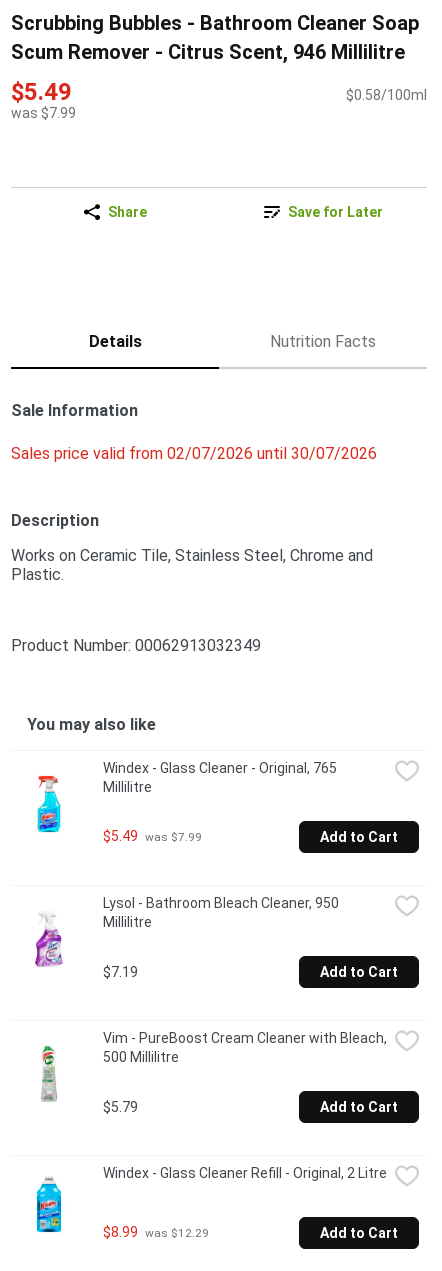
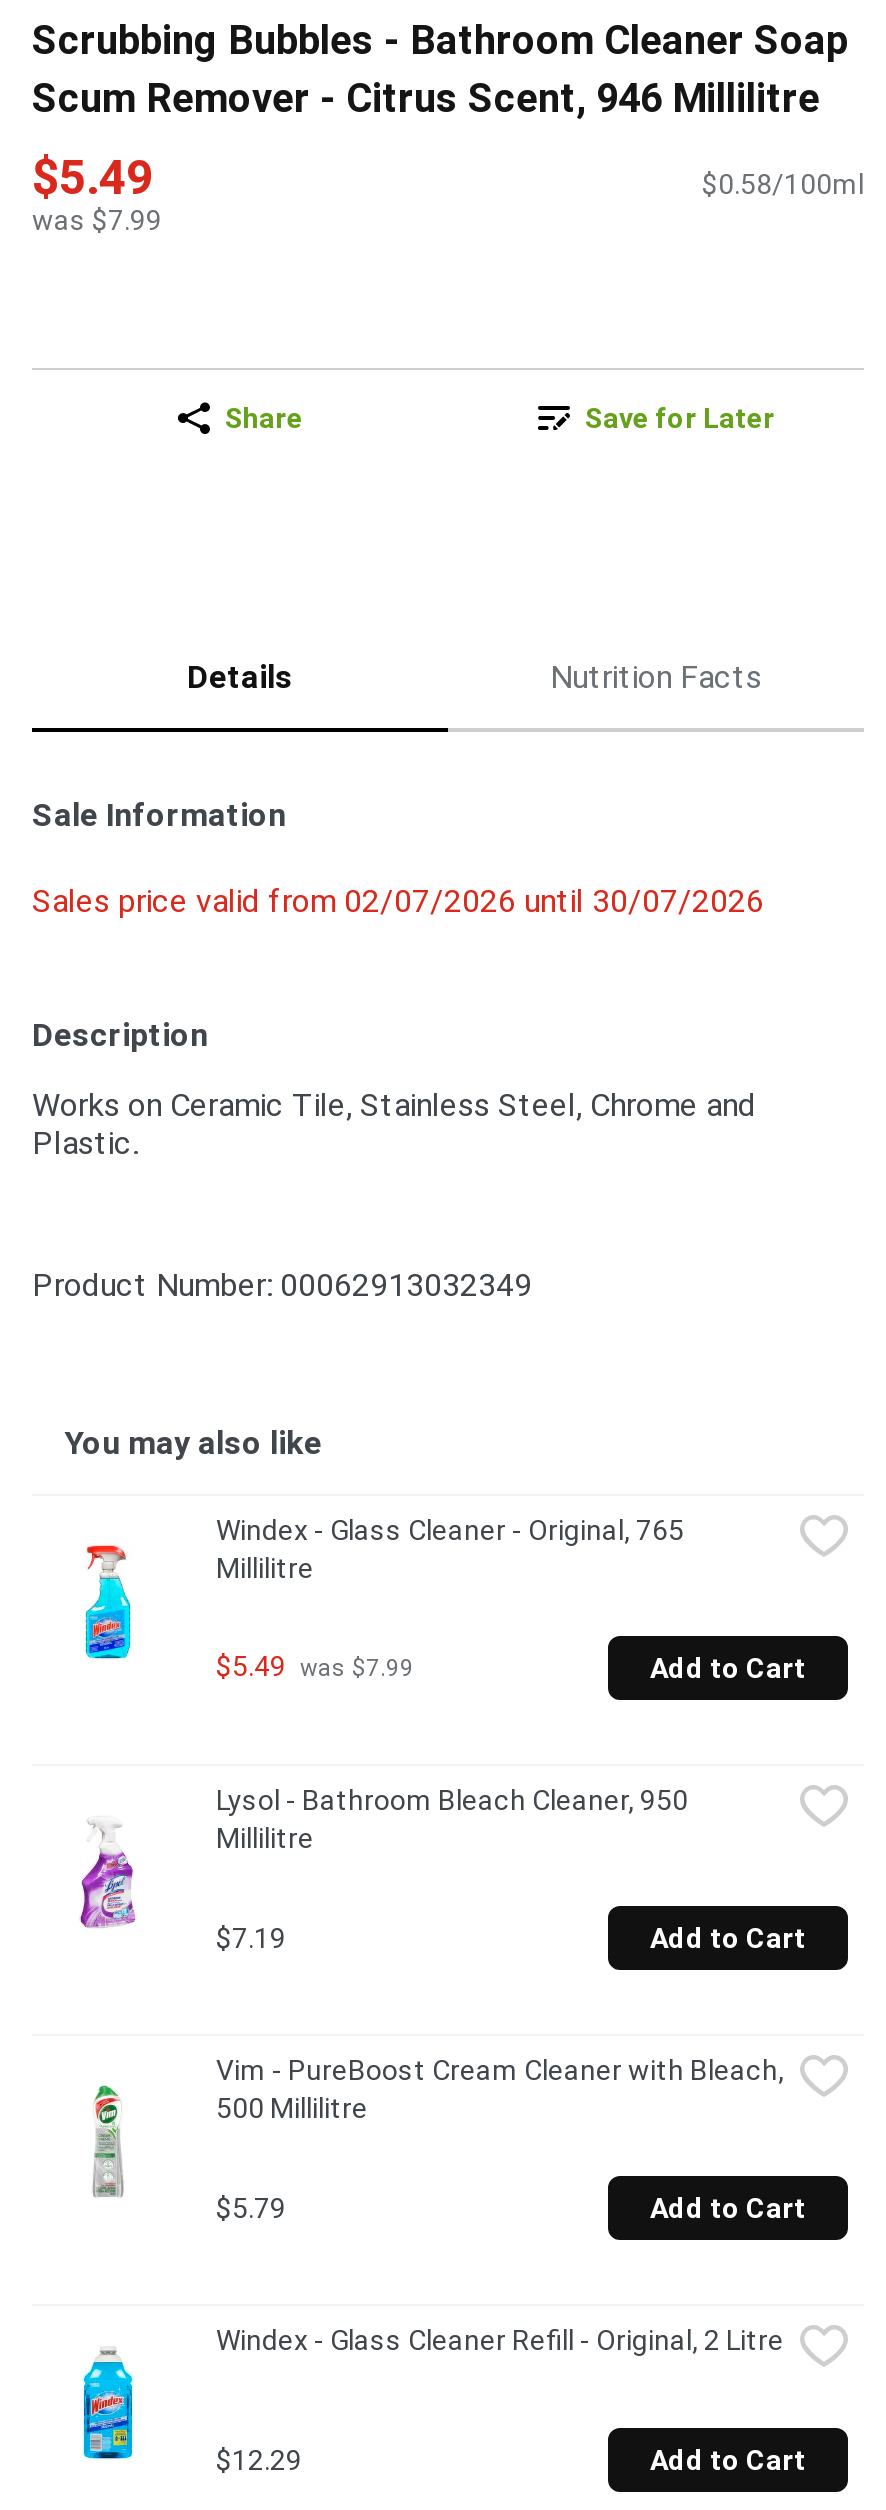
[103,1224,209,1240] $8.99 was $12.29 -> [216,2443,302,2475] $12.29

